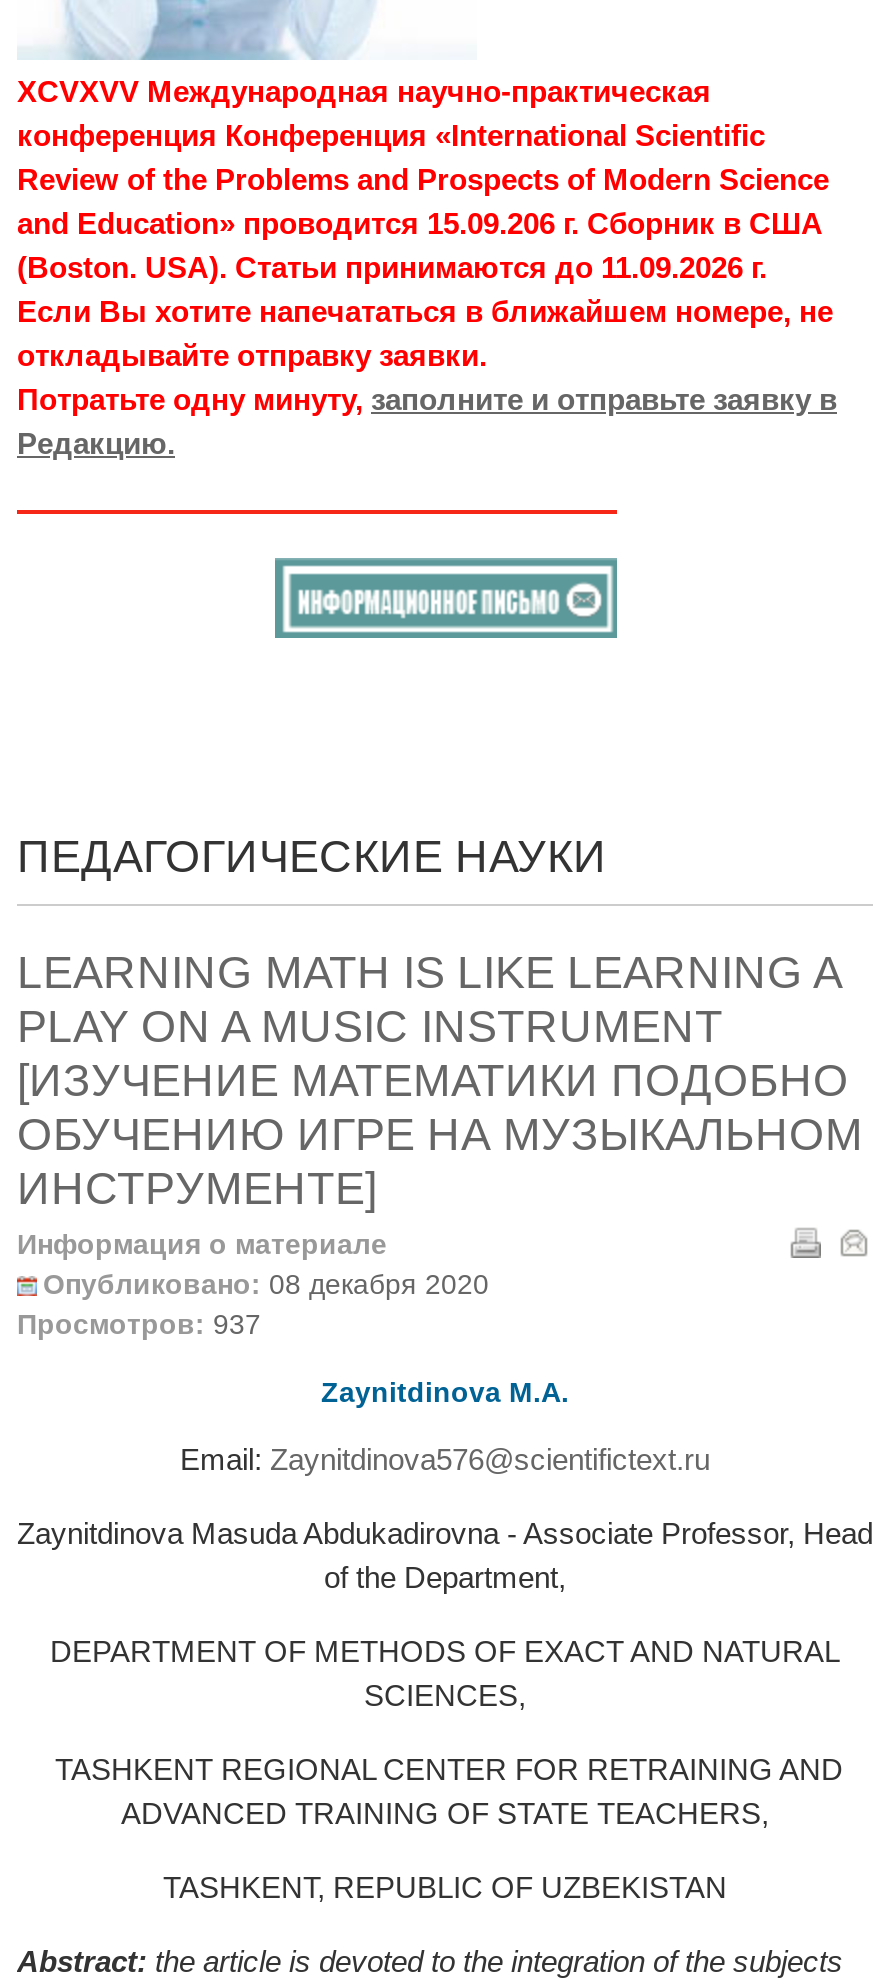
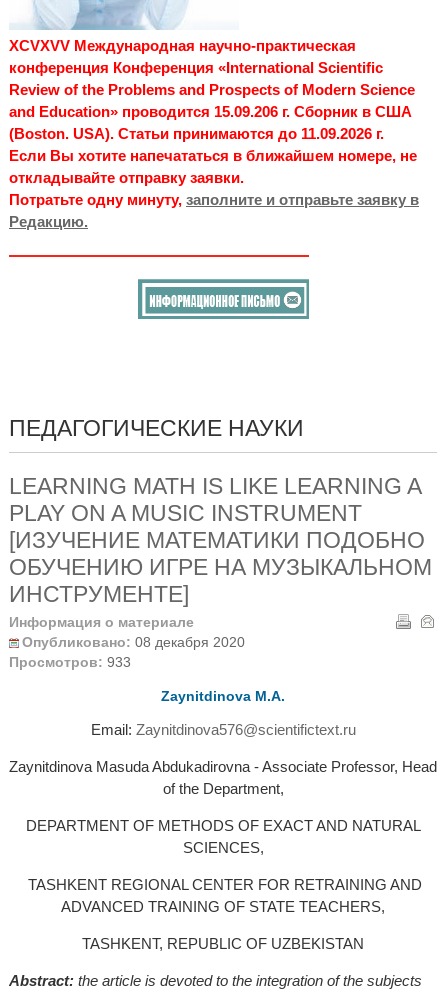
[17,1309,261,1339] Просмотров: 937 -> [9,655,131,670] Просмотров: 933

